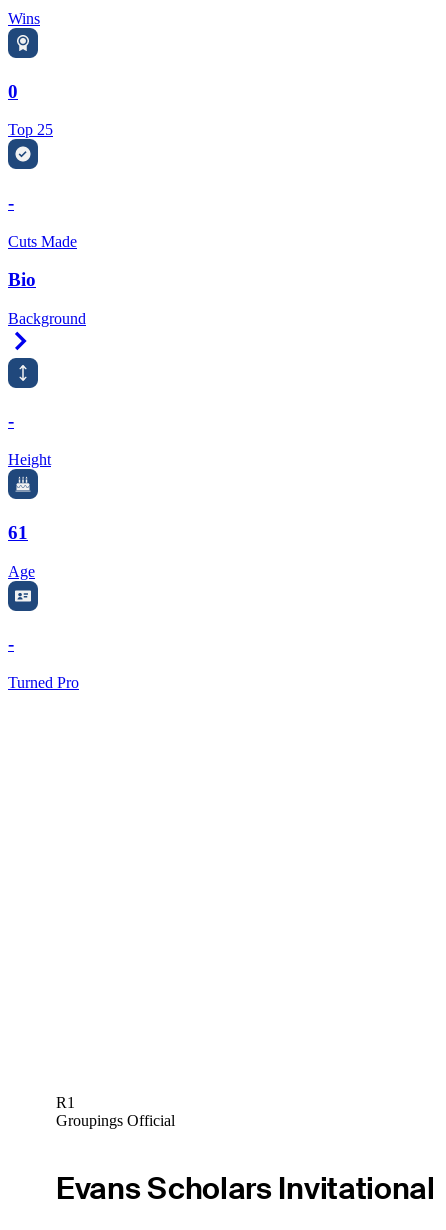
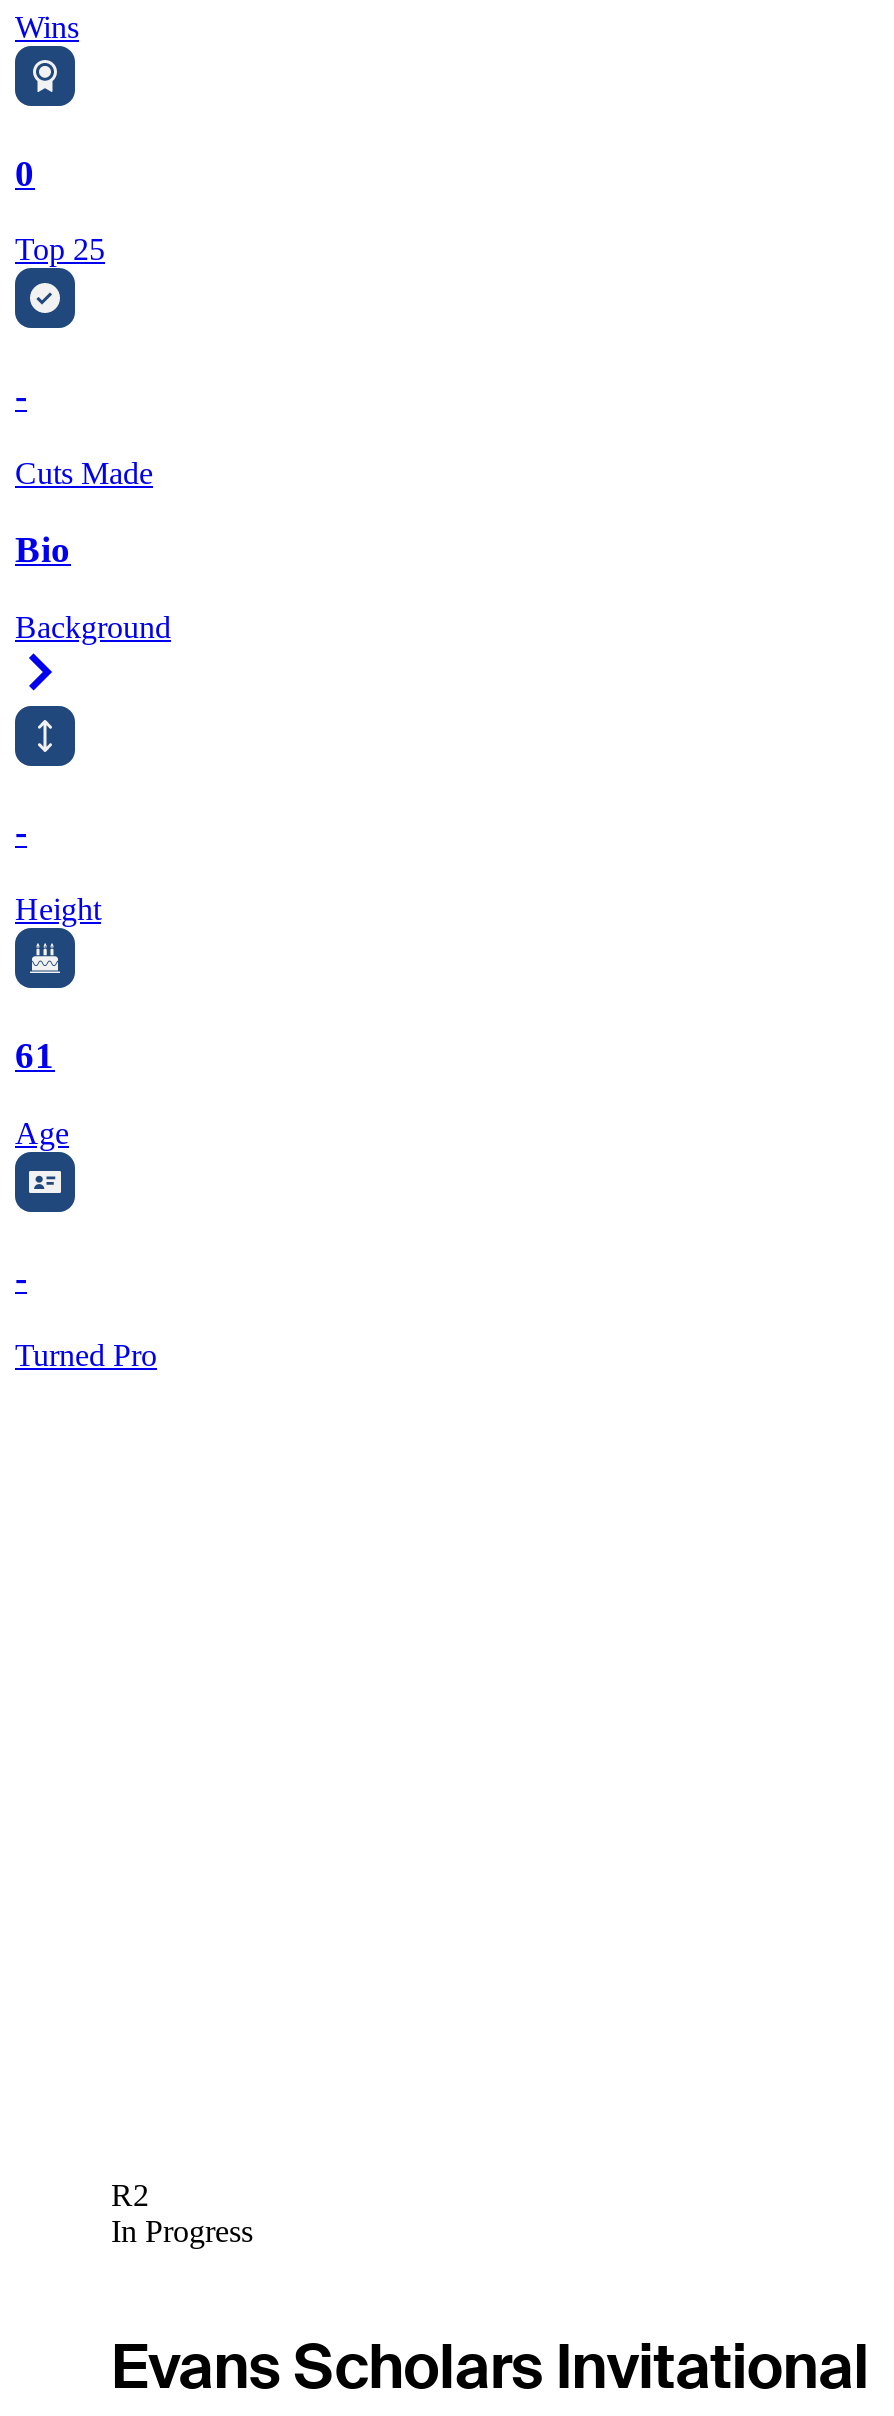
[56,1094,175,1129] R1 | Groupings Official -> [111,2179,253,2249] R2 | In Progress

